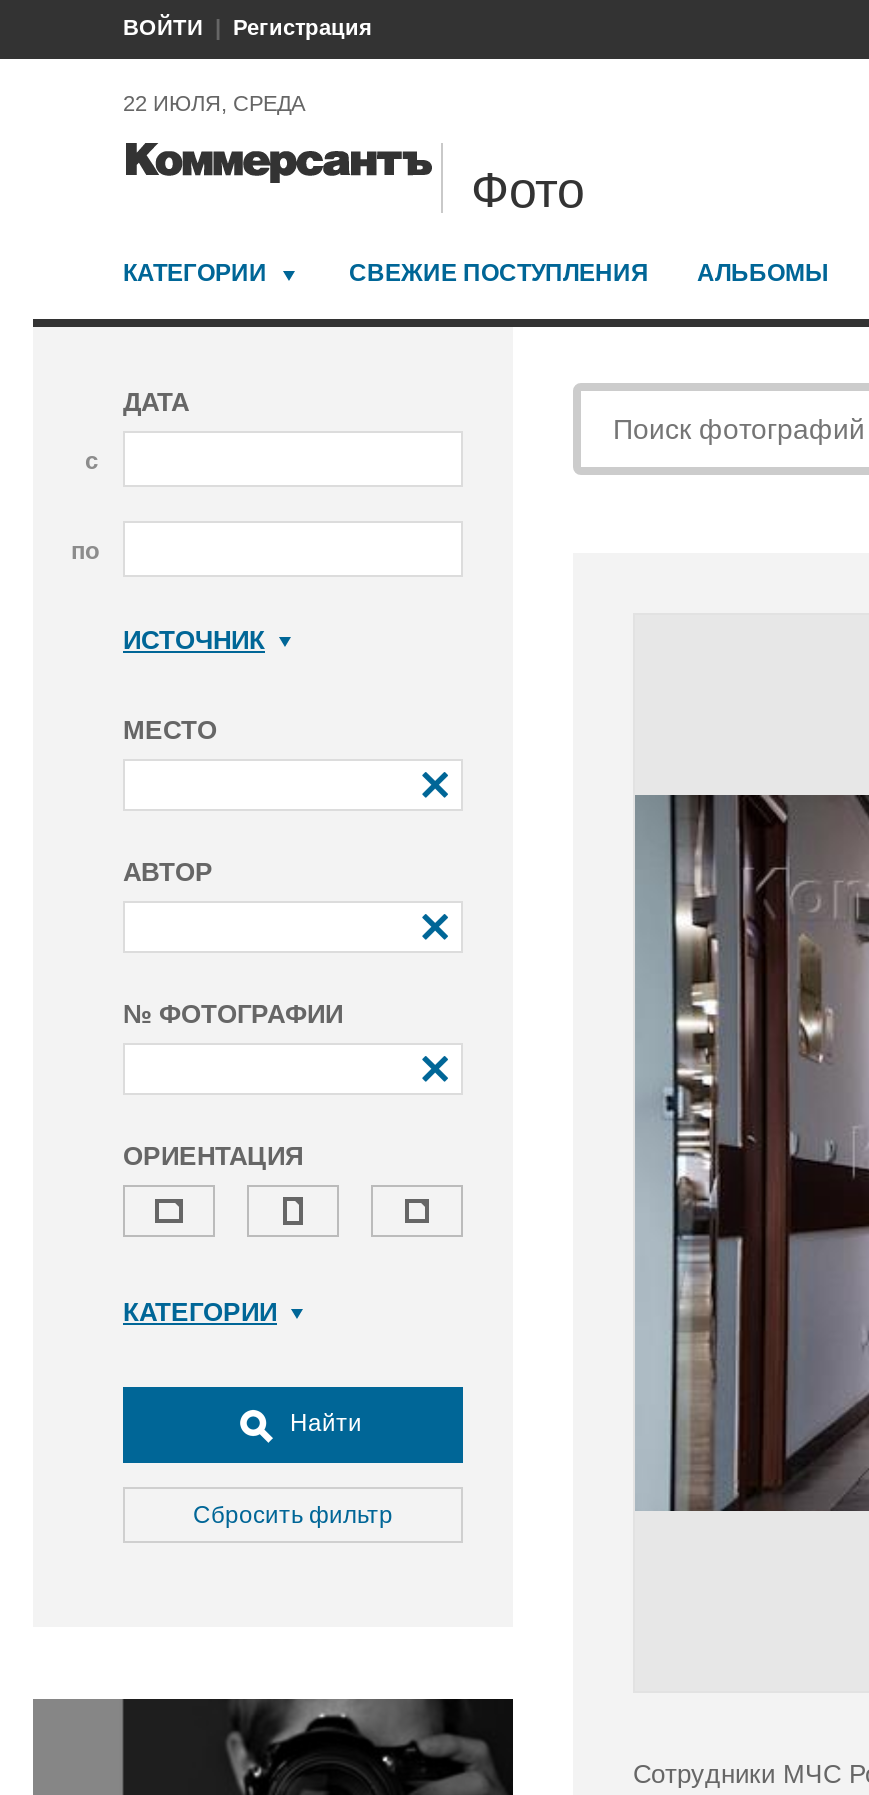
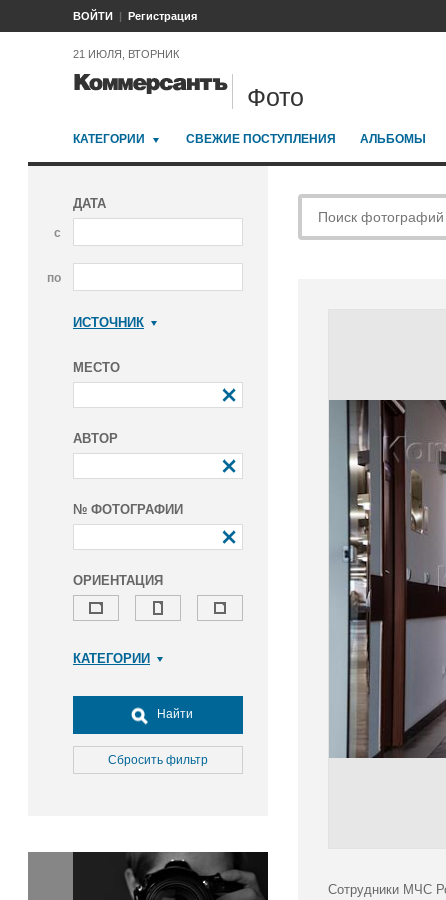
[123,91,305,115] 22 ИЮЛЯ, СРЕДА -> [73,48,179,60] 21 ИЮЛЯ, ВТОРНИК

